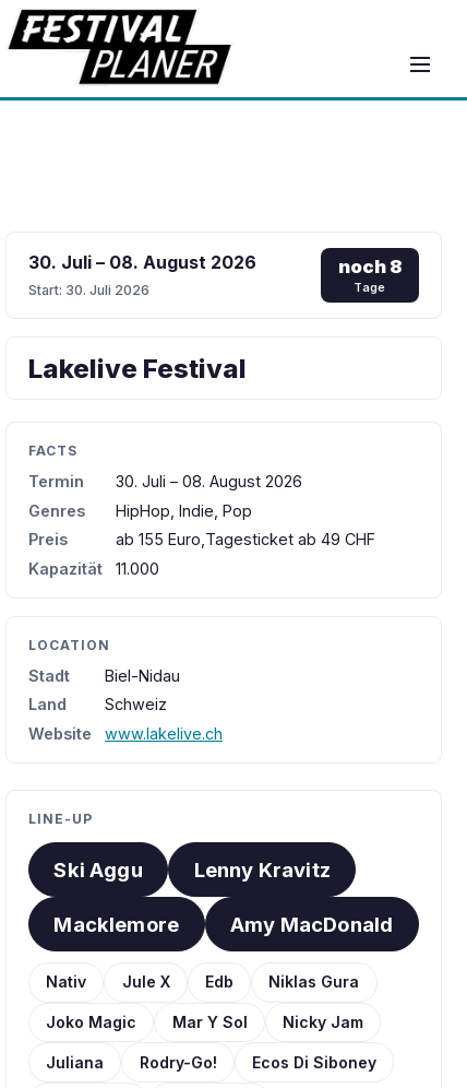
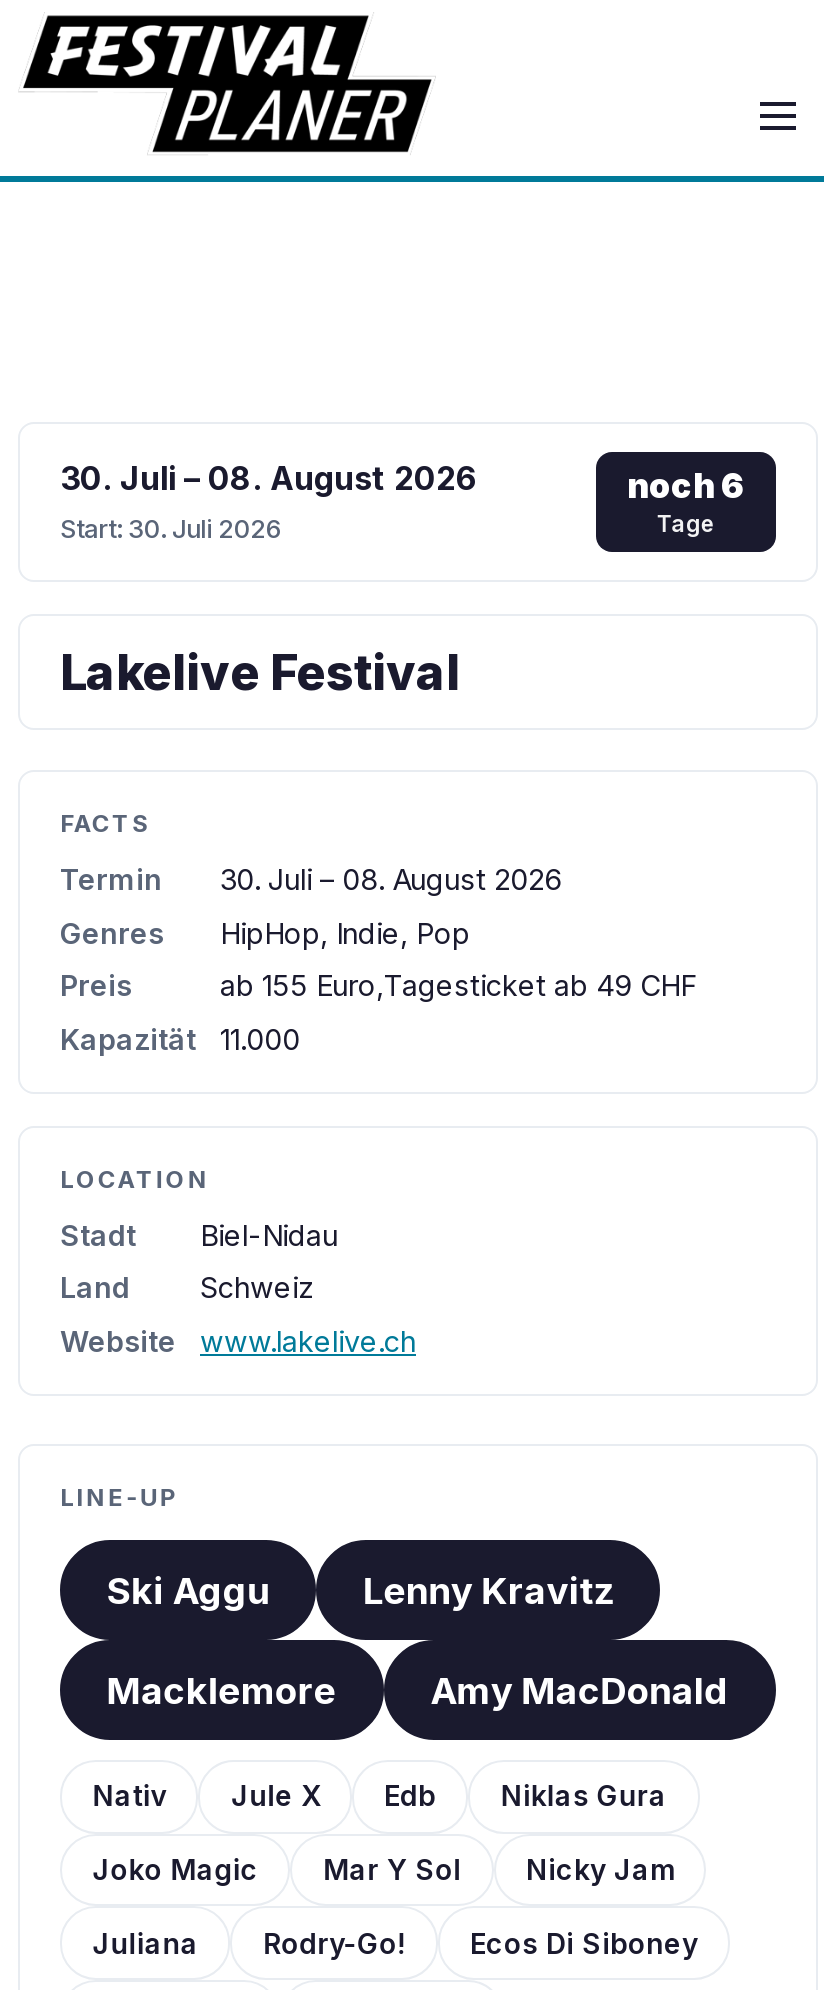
[338,255,402,277] noch 8 -> [627,465,745,505] noch 6

